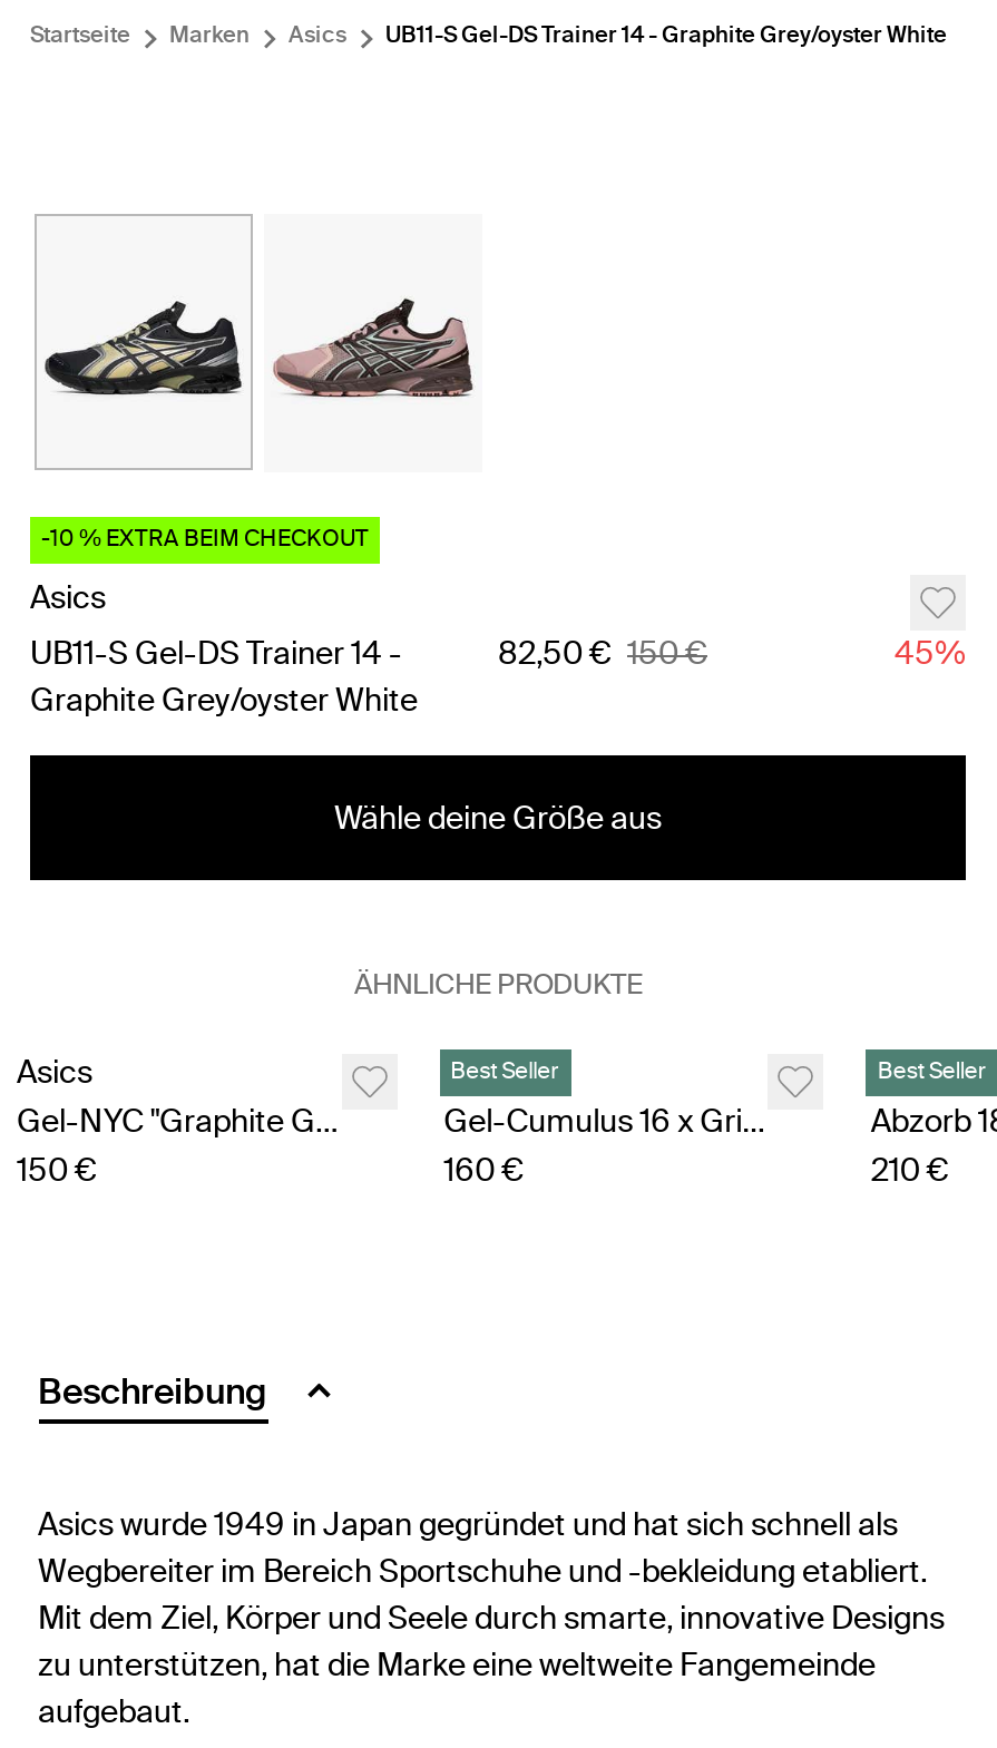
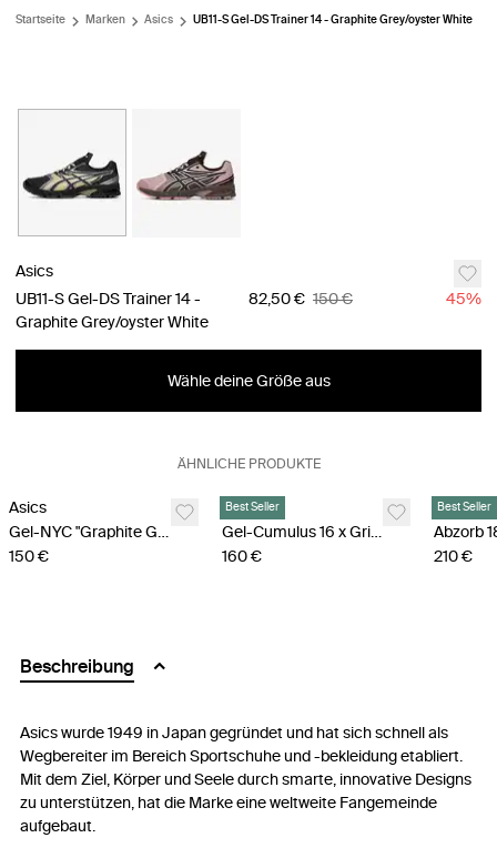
[41,525,369,552] -10 % EXTRA BEIM CHECKOUT -> none

